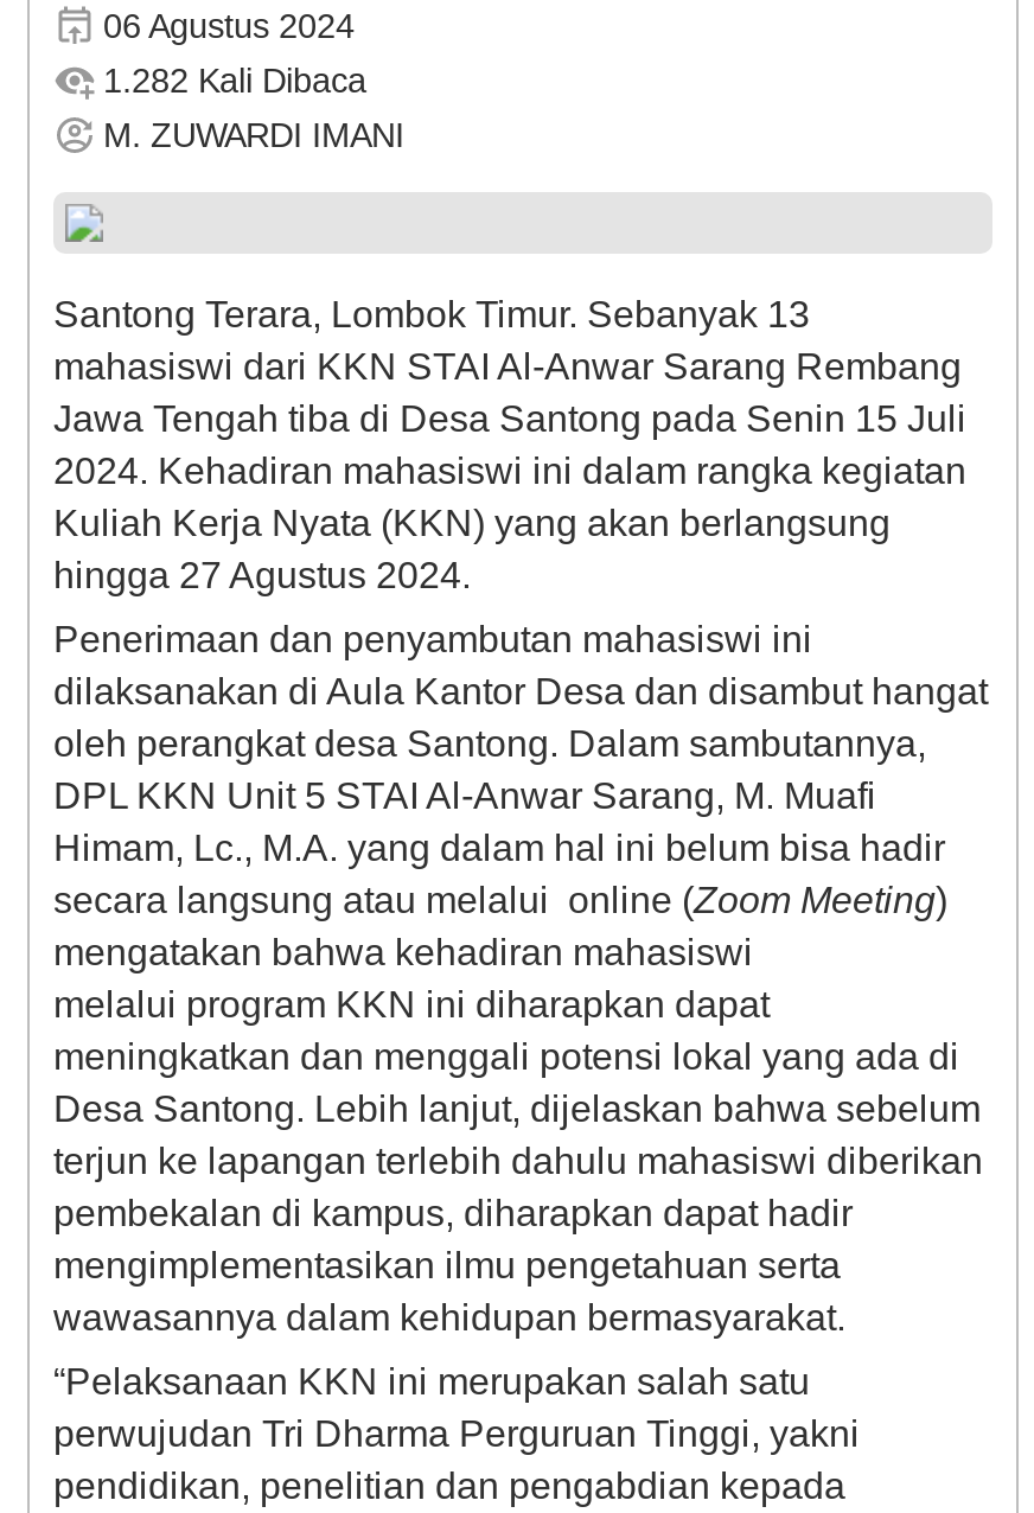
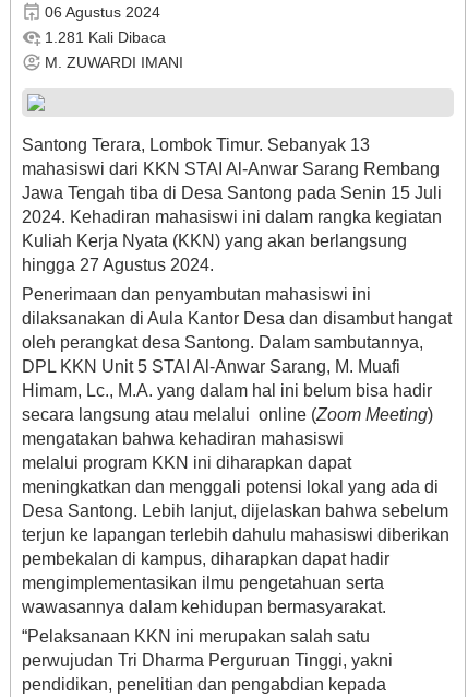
[103,60,366,98] 1.282 Kali Dibaca -> [45,28,166,45] 1.281 Kali Dibaca

